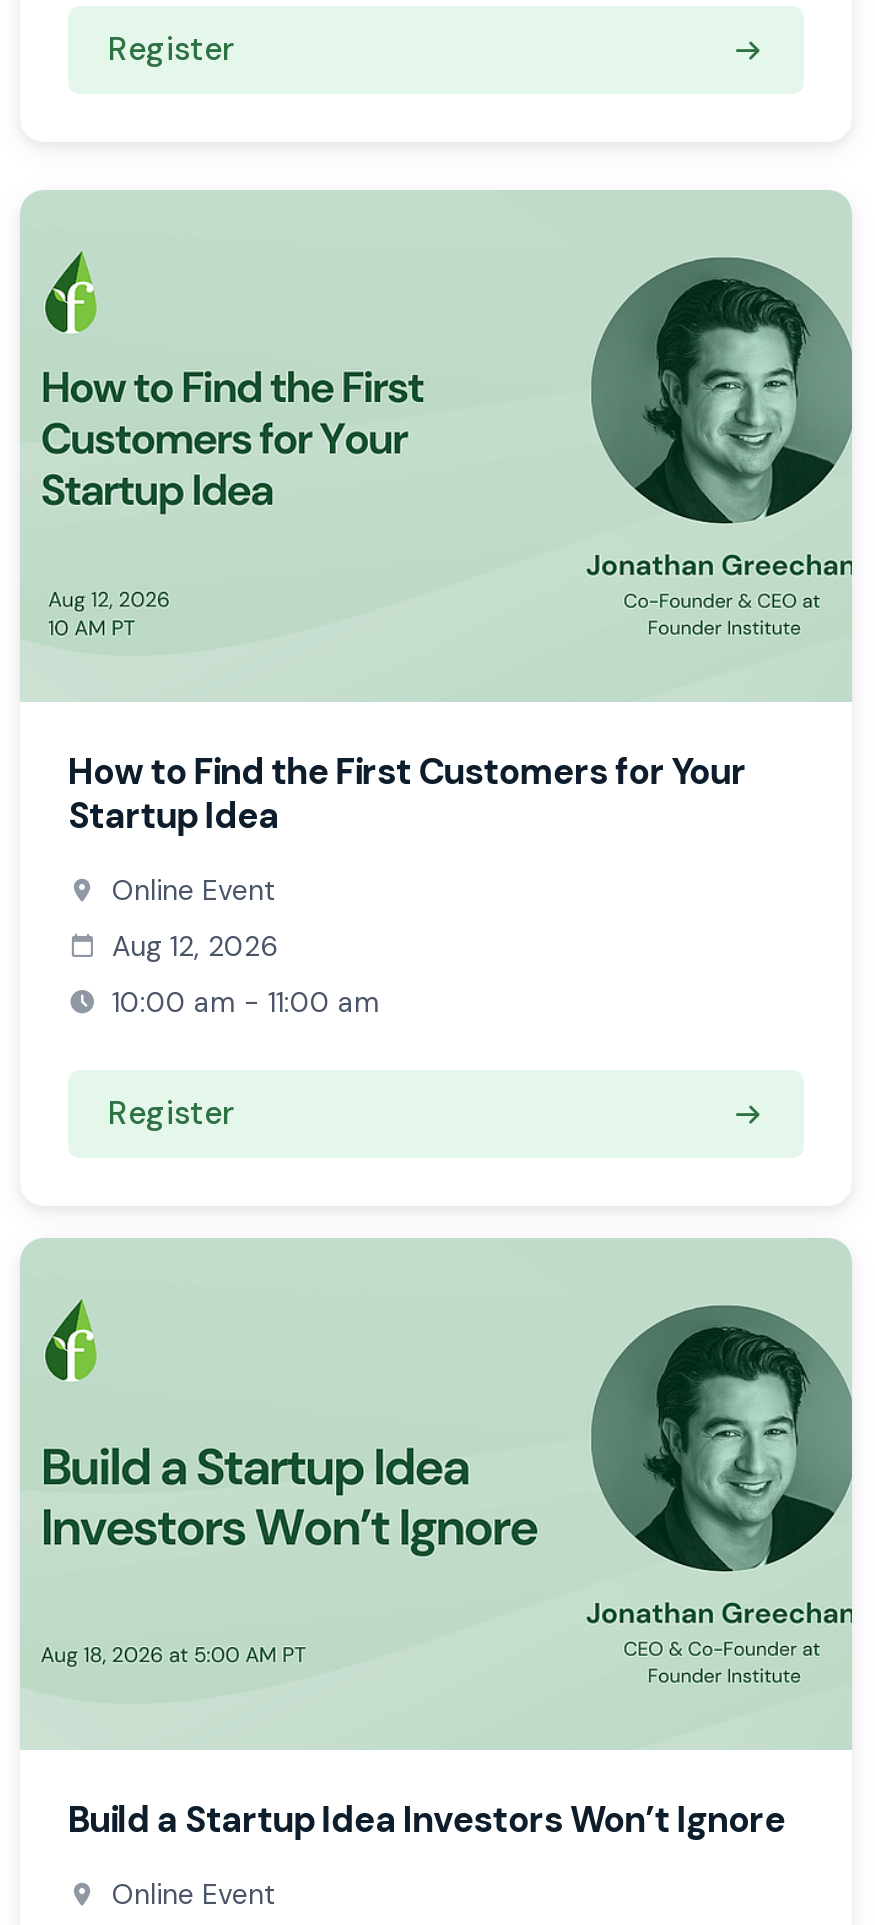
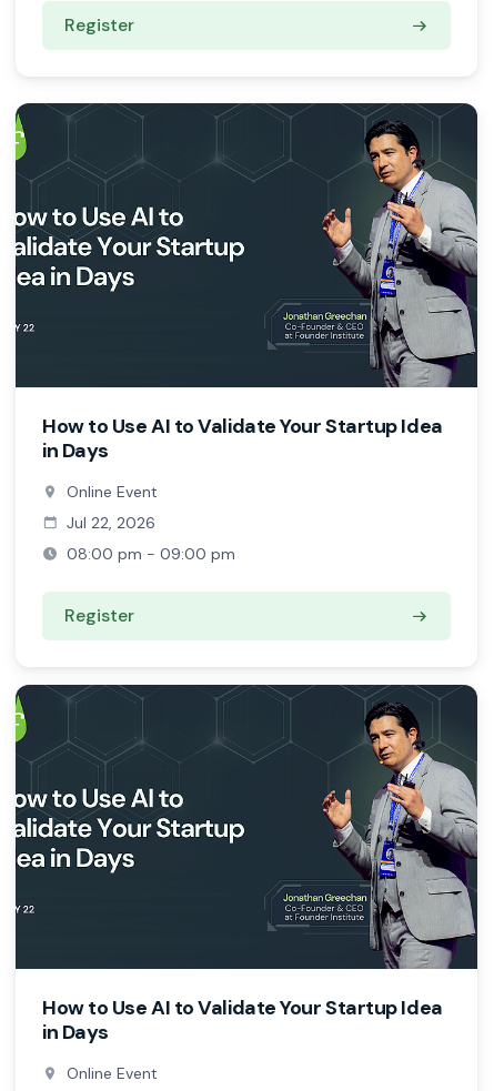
[20,190,854,840] [image] | How to Find the First Customers for Your | Startup Idea -> [14,102,478,464] [image] | How to Use AI to Validate Your Startup Idea | in Days
[112,927,278,963] Aug 12, 2026 -> [67,512,155,532] Jul 22, 2026
[112,983,380,1019] 10:00 am - 11:00 am -> [67,543,235,563] 08:00 pm - 09:00 pm
[20,1238,854,1844] [image] | Build a Startup Idea Investors Won’t Ignore -> [14,684,478,1045] [image] | How to Use AI to Validate Your Startup Idea | in Days

